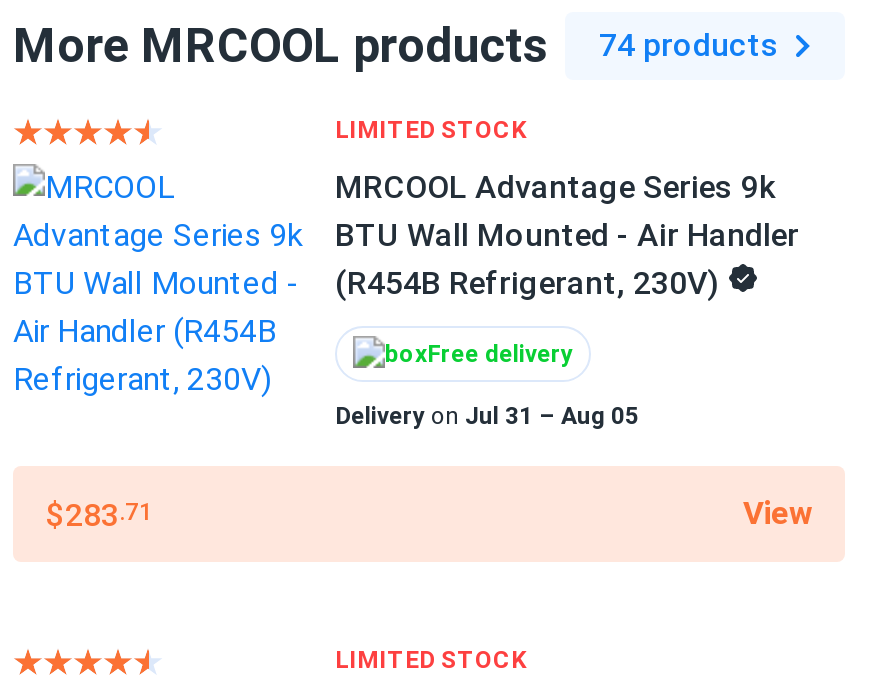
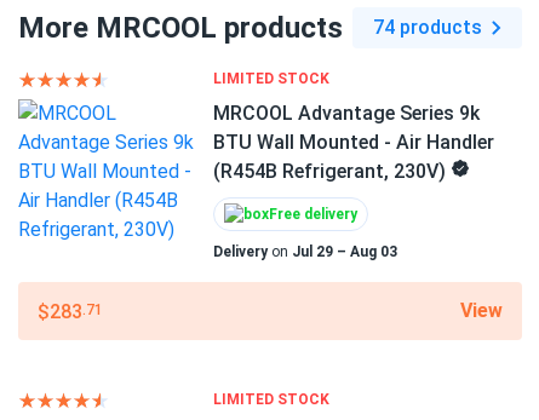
[335,402,639,430] Delivery on Jul 31 – Aug 05 -> [213,243,397,260] Delivery on Jul 29 – Aug 03

